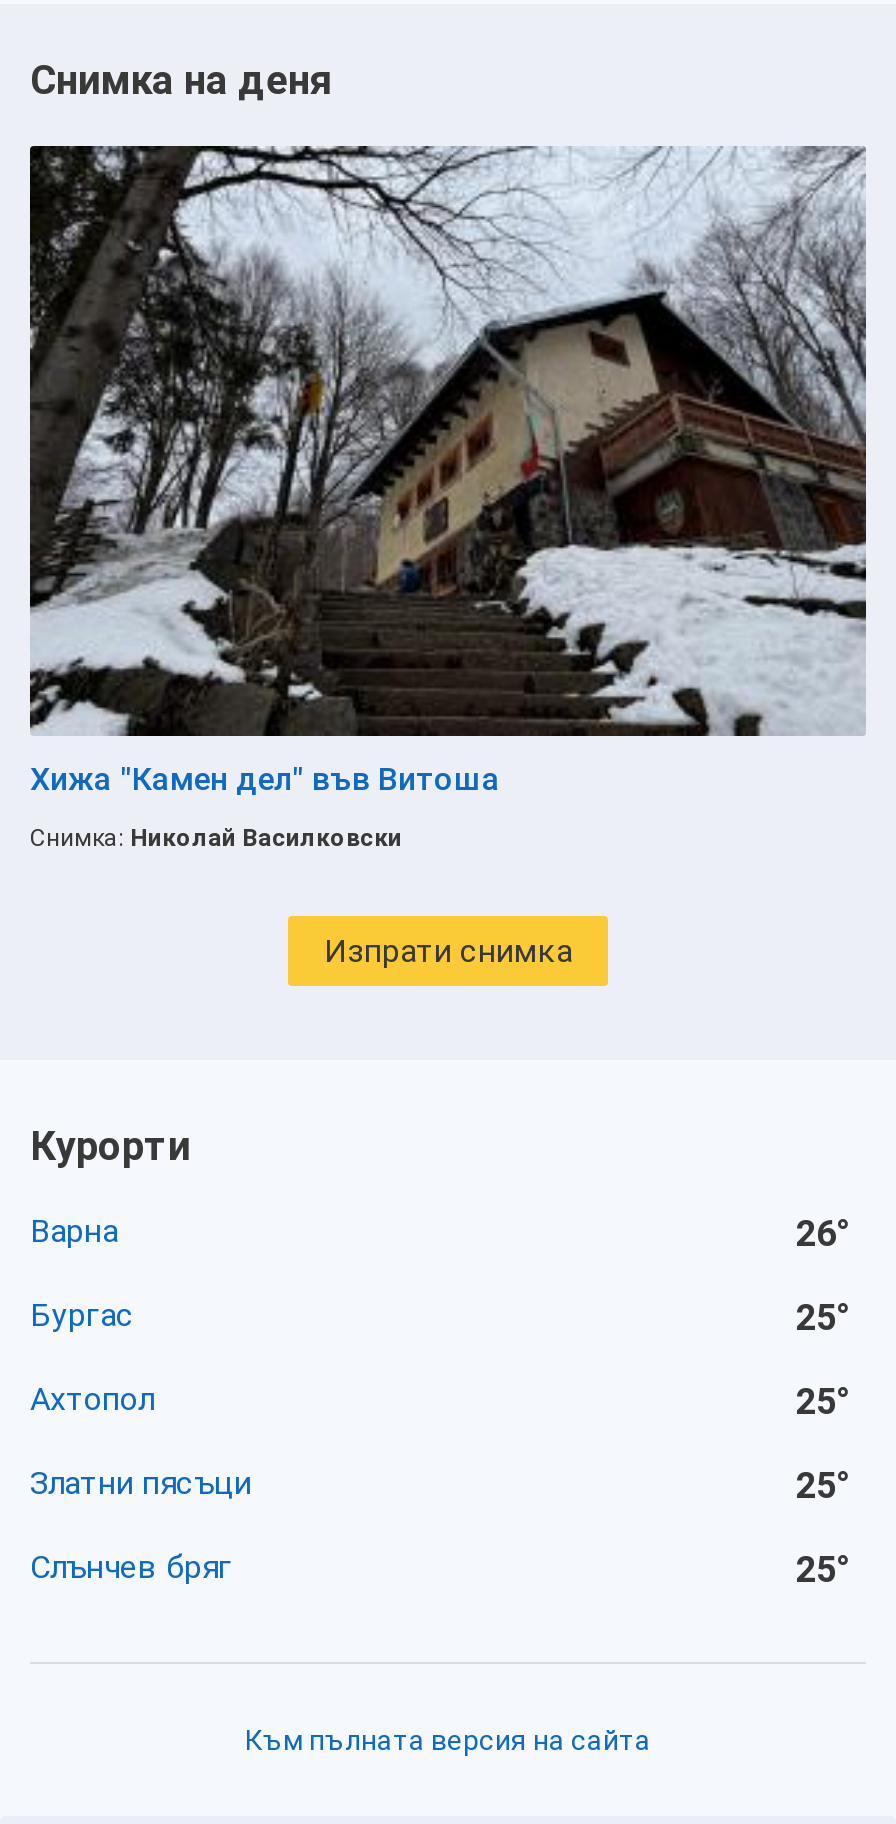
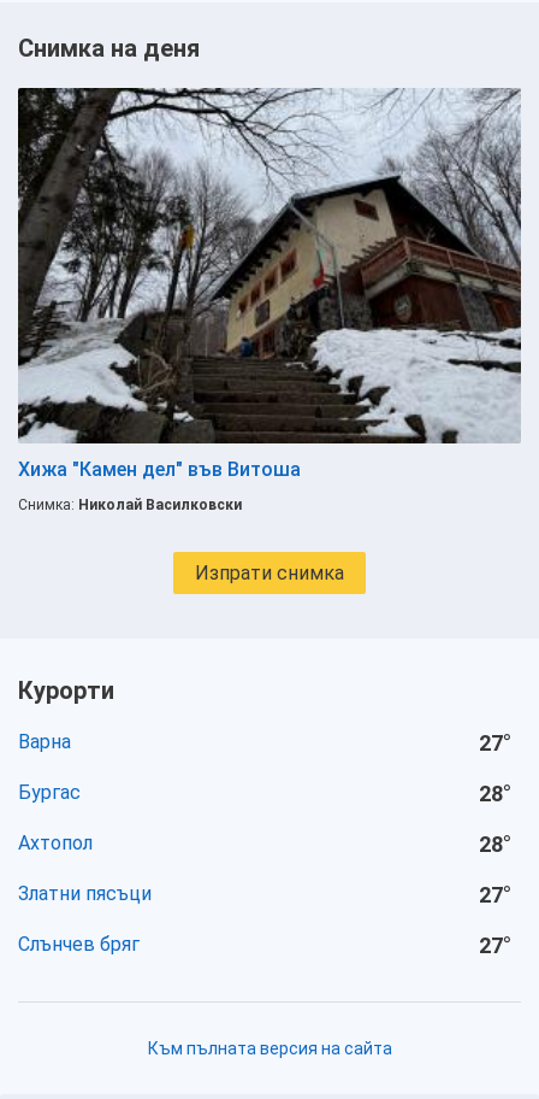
[796,1212,850,1254] 26° -> [479,730,511,756] 27°
[796,1296,850,1338] 25° -> [479,781,511,806] 28°
[796,1380,850,1422] 25° -> [479,831,511,857] 28°
[796,1464,850,1506] 25° -> [479,882,511,907] 27°
[796,1548,850,1590] 25° -> [479,933,511,958] 27°

